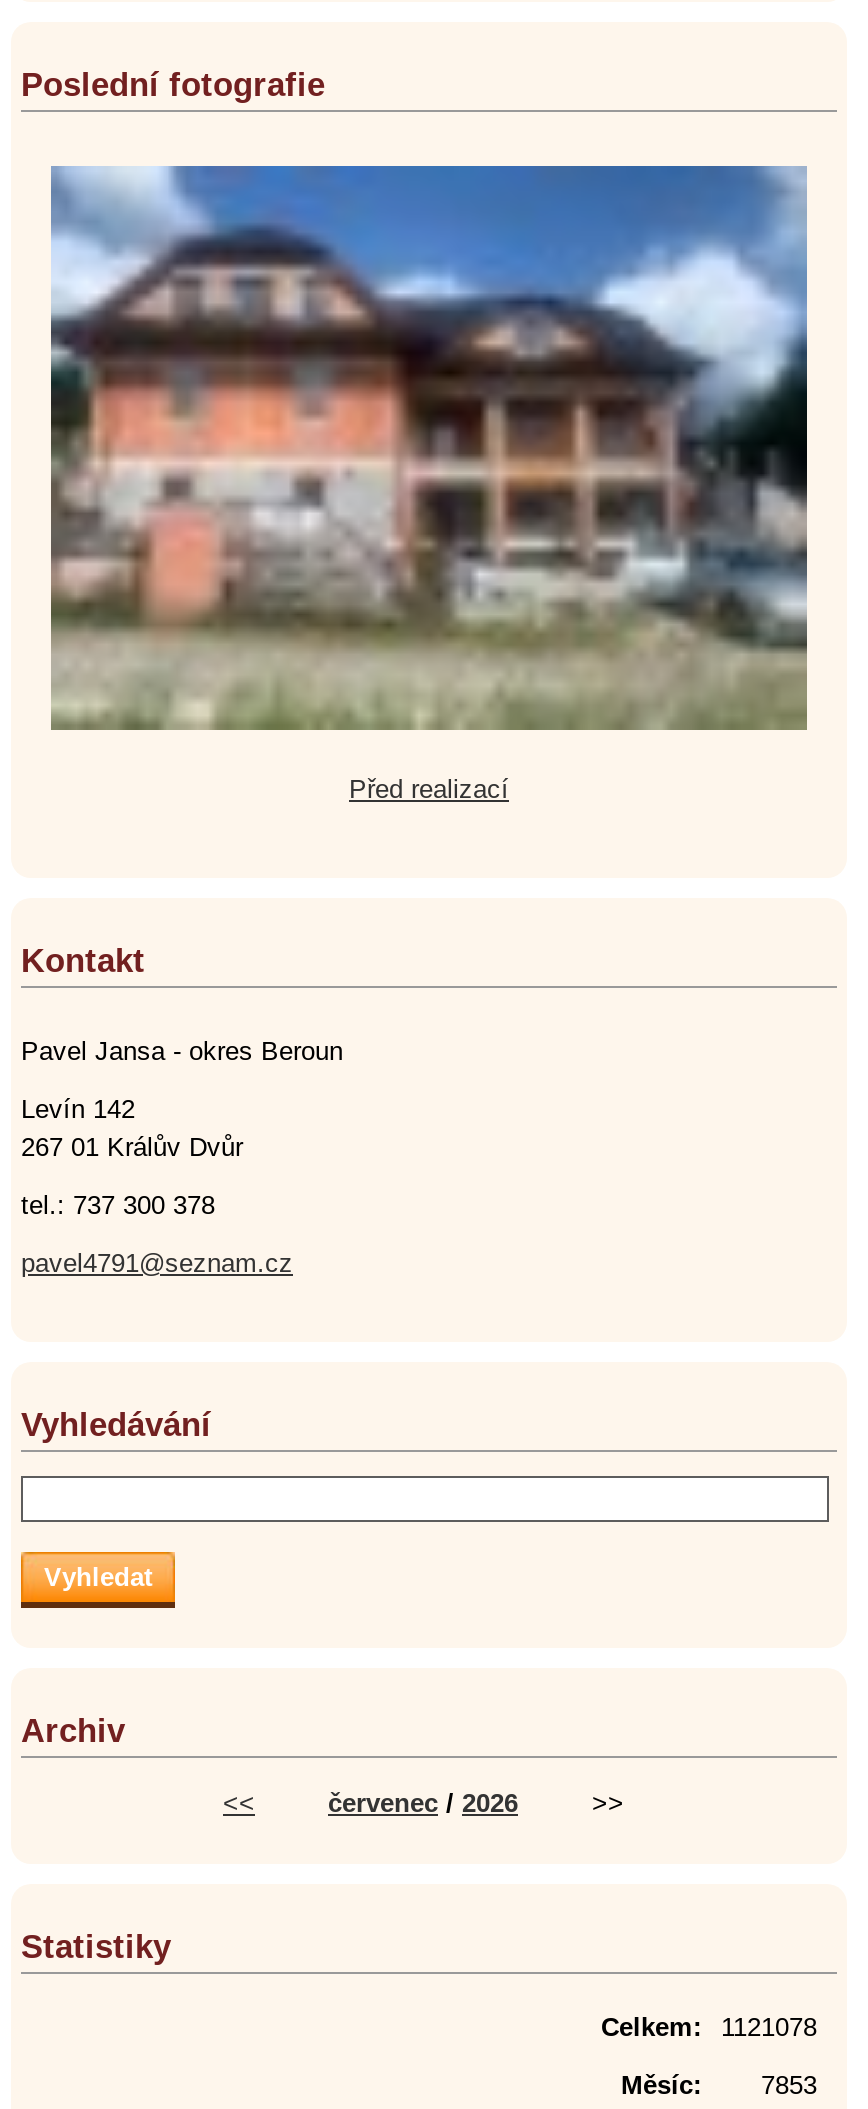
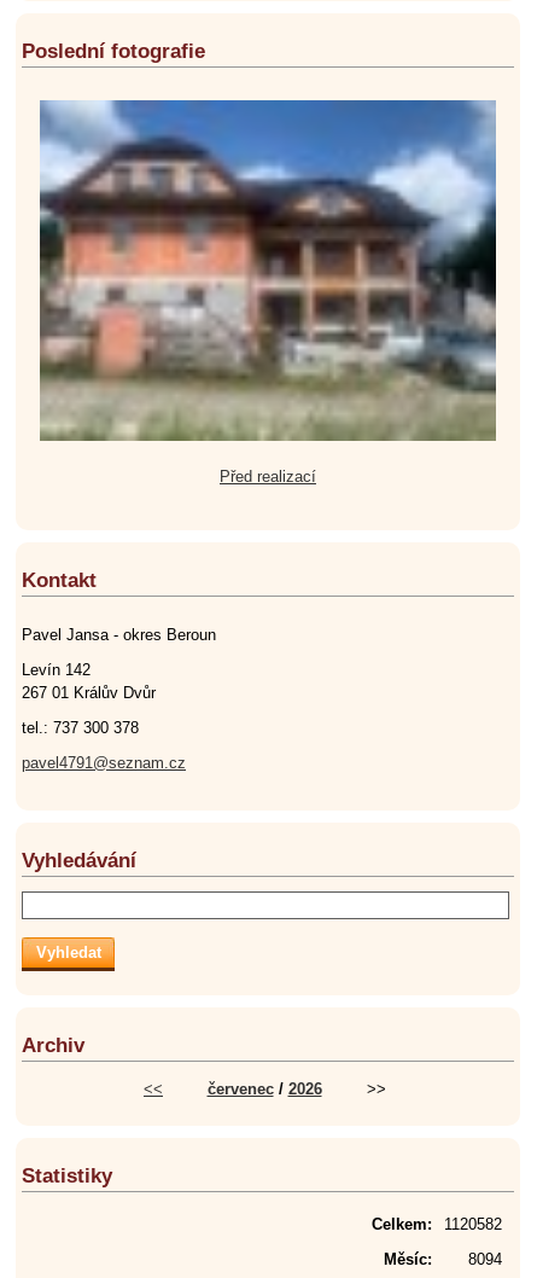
[601,2013,817,2043] Celkem: 1121078 -> [372,1216,502,1234] Celkem: 1120582
[621,2071,817,2101] Měsíc: 7853 -> [384,1251,502,1269] Měsíc: 8094

